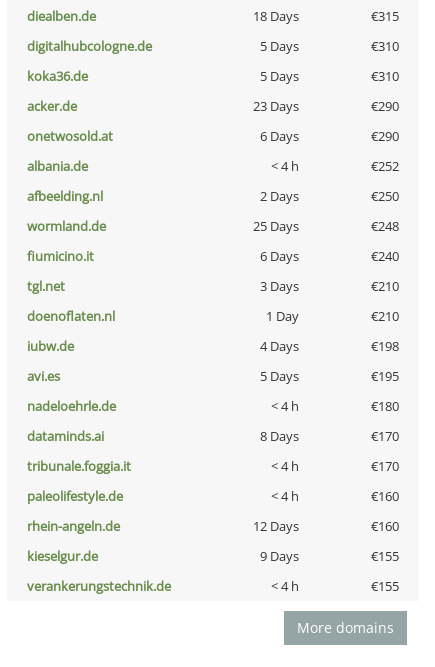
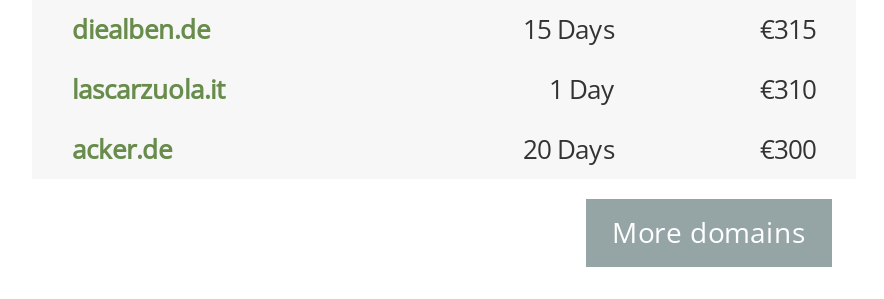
[252,7,298,25] 18 Days -> [523,11,615,47] 15 Days
[27,37,399,85] digitalhubcologne.de | 5 Days | €310 | koka36.de | 5 Days -> [72,71,615,107] lascarzuola.it | 1 Day
[27,97,399,595] 23 Days | €290 | onetwosold.at | 6 Days | €290 | albania.de | < 4 h | €252 | afbeelding.nl | 2 Days | €250 | wormland.de | 25 Days | €248 | fiumicino.it | 6 Days | €240 | tgl.net | 3 Days | €210 | doenoflaten.nl | 1 Day | €210 | iubw.de | 4 Days | €198 | avi.es | 5 Days | €195 | nadeloehrle.de | < 4 h | €180 | dataminds.ai | 8 Days | €170 | tribunale.foggia.it | < 4 h | €170 | paleolifestyle.de | < 4 h | €160 | rhein-angeln.de | 12 Days | €160 | kieselgur.de | 9 Days | €155 | verankerungstechnik.de | < 4 h | €155 -> [523,131,816,167] 20 Days | €300

